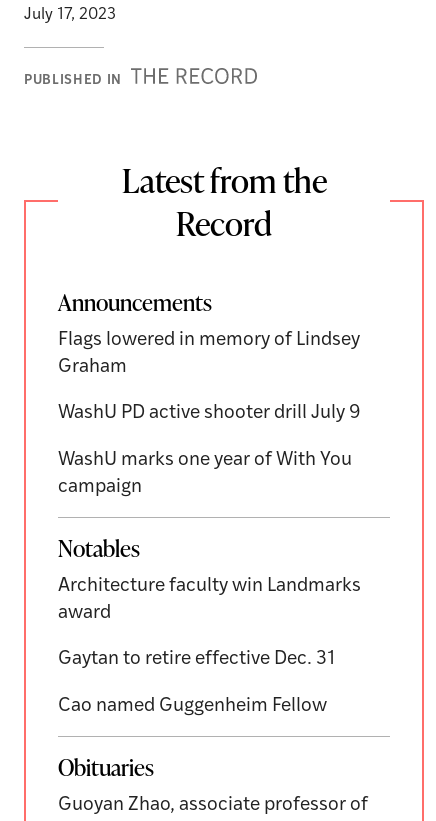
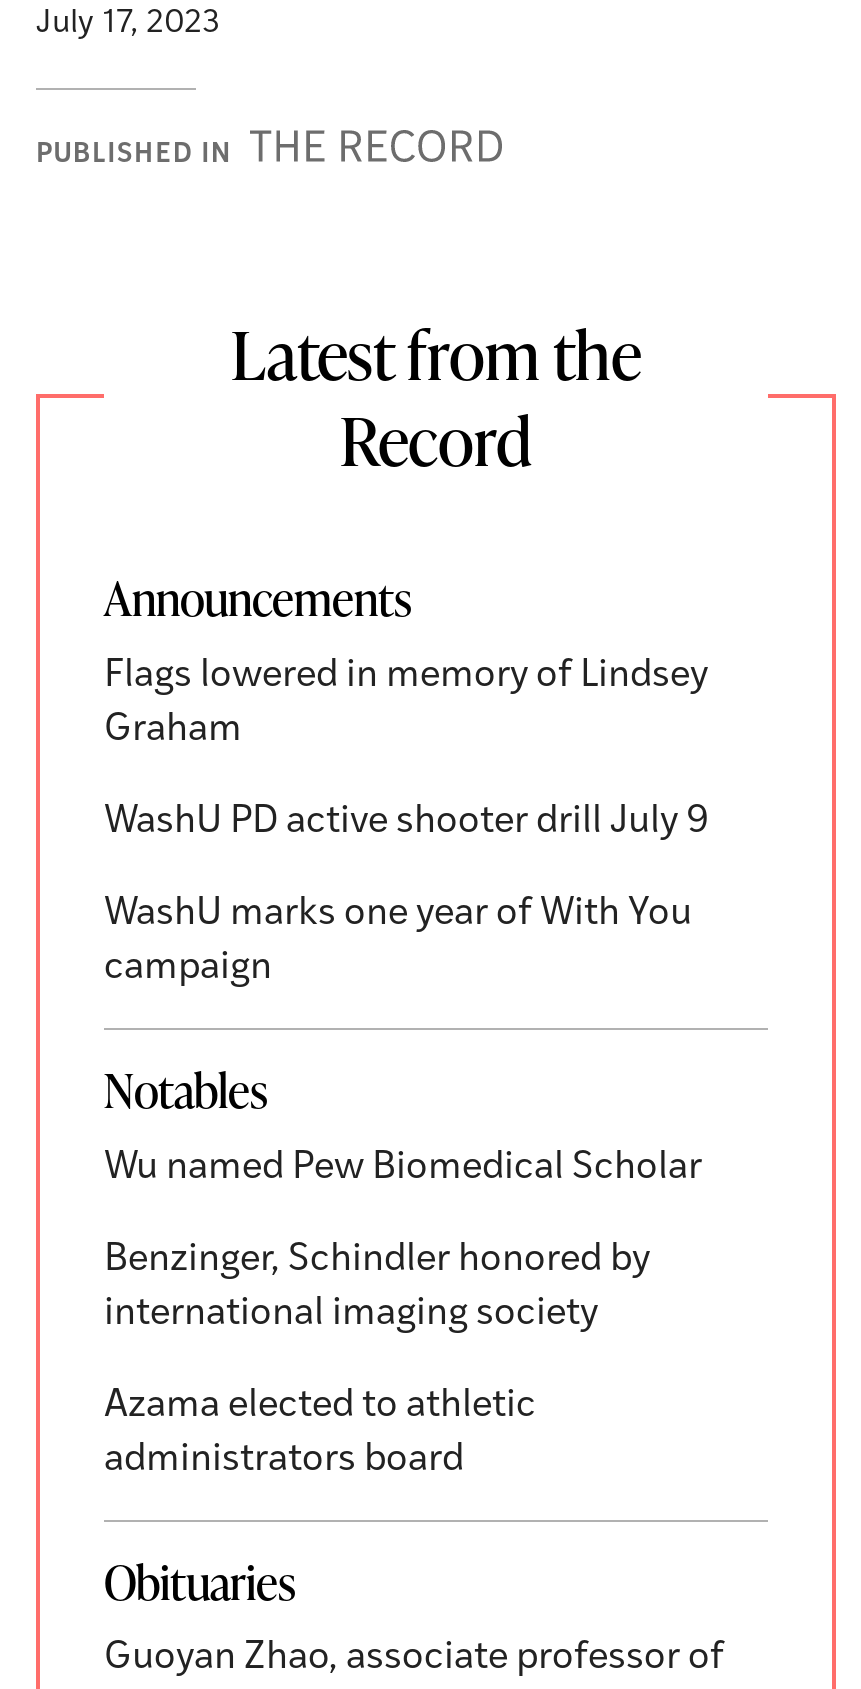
[58,577,361,623] Architecture faculty win Landmarks | award -> [104,1149,710,1187] Wu named Pew Biomedical Scholar
[58,650,335,669] Gaytan to retire effective Dec. 31 -> [104,1242,650,1334] Benzinger, Schindler honored by | international imaging society
[58,696,327,715] Cao named Guggenheim Fellow -> [104,1388,536,1480] Azama elected to athletic | administrators board

